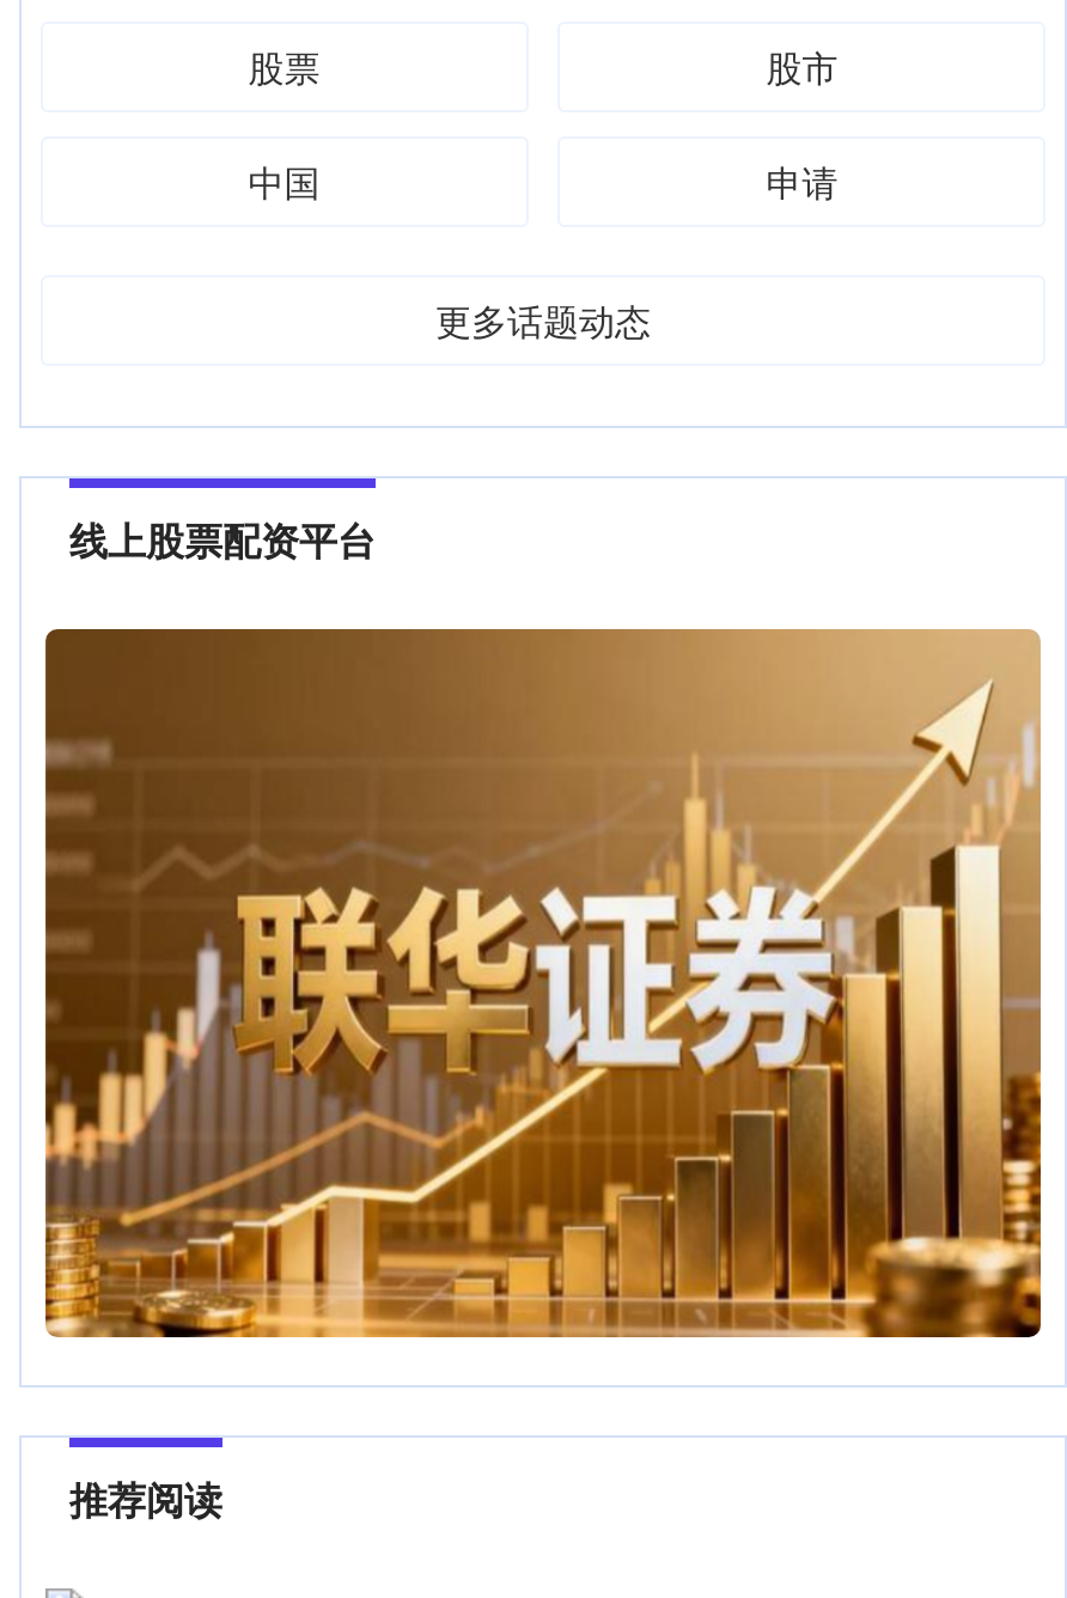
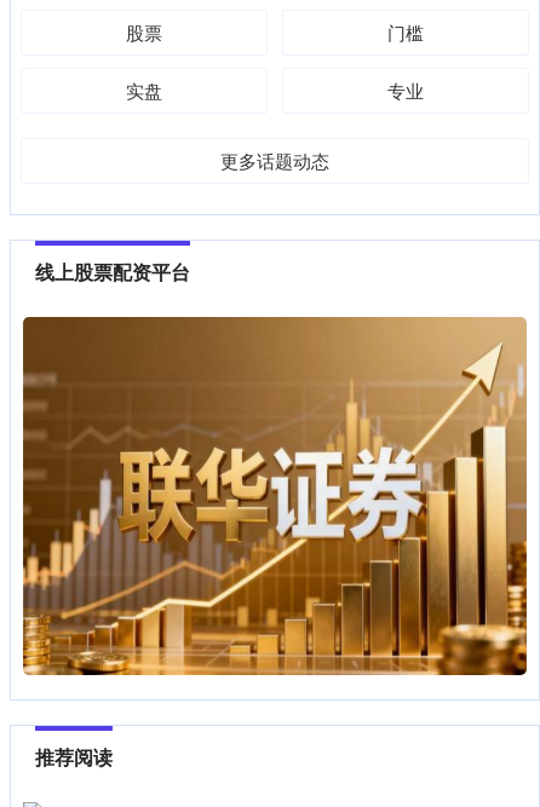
[766,40,838,91] 股市 -> [388,19,424,45] 门槛
[248,155,838,205] 中国 | 申请 -> [126,77,424,103] 实盘 | 专业

